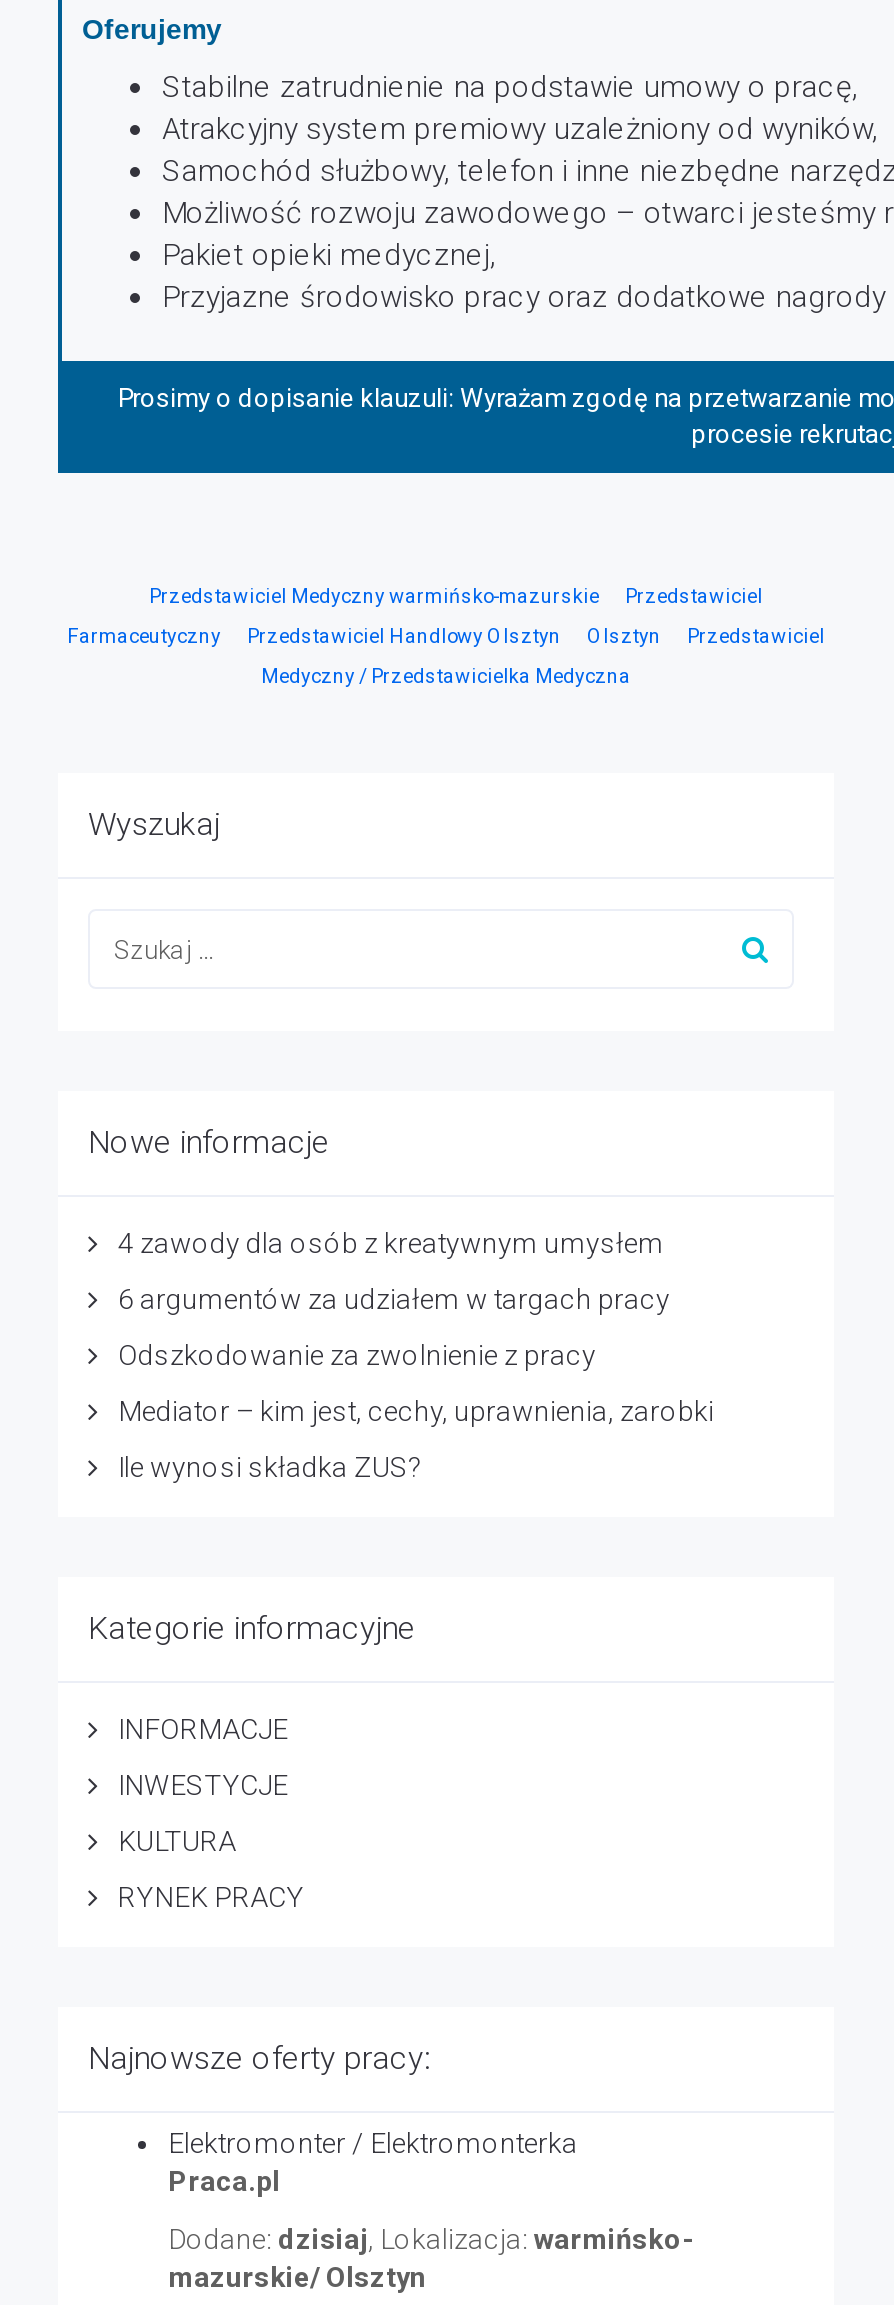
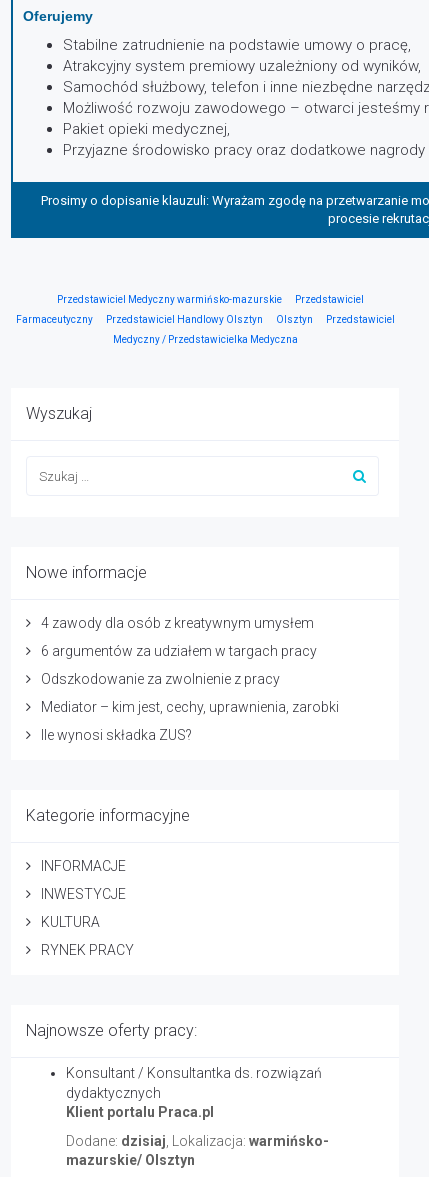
[168,2127,578,2197] Elektromonter / Elektromonterka | Praca.pl -> [66,1065,322,1120] Konsultant / Konsultantka ds. rozwiązań | dydaktycznych | Klient portalu Praca.pl

